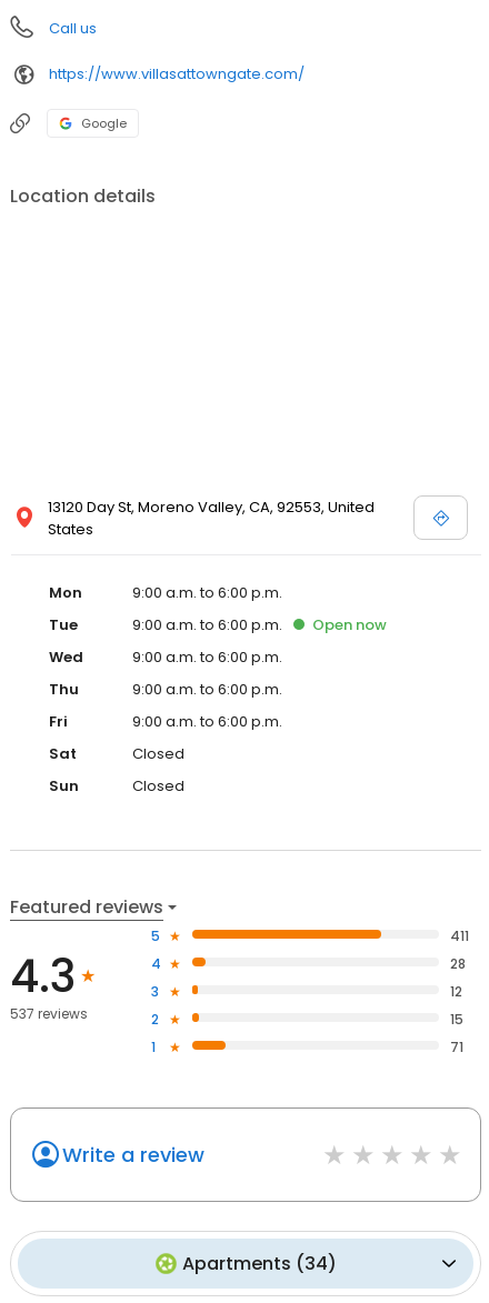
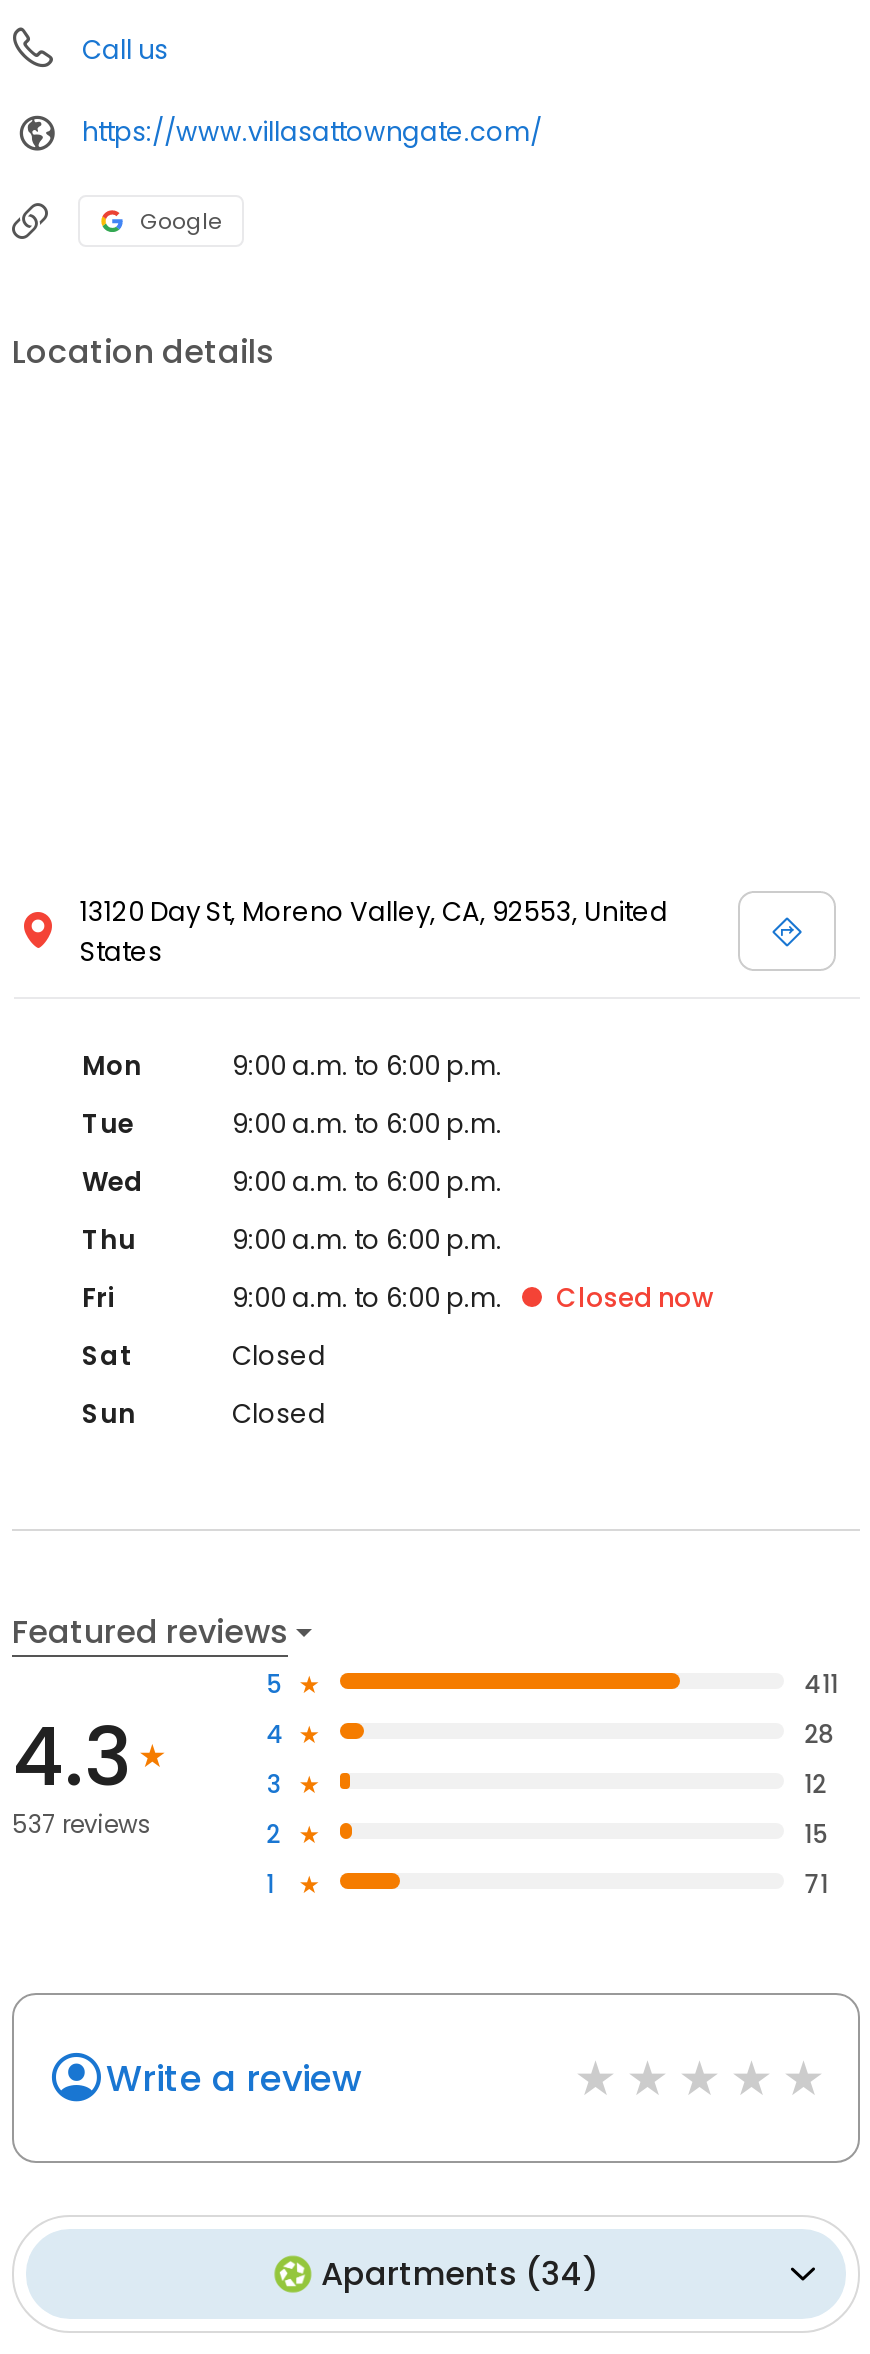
[312,614,387,635] Open now -> none
none -> [556,1279,714,1317] Closed now

